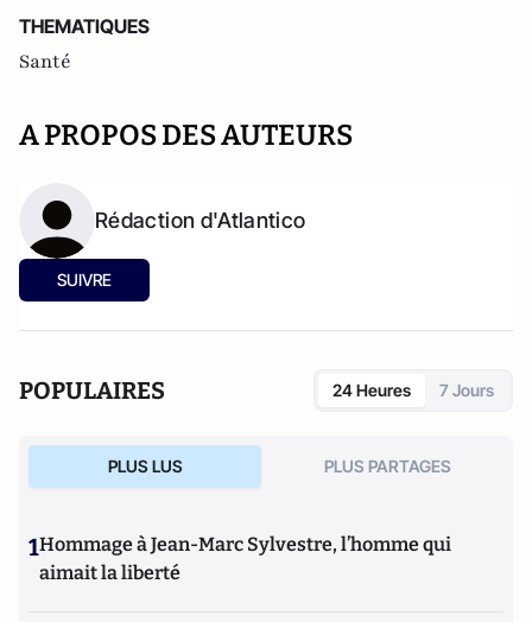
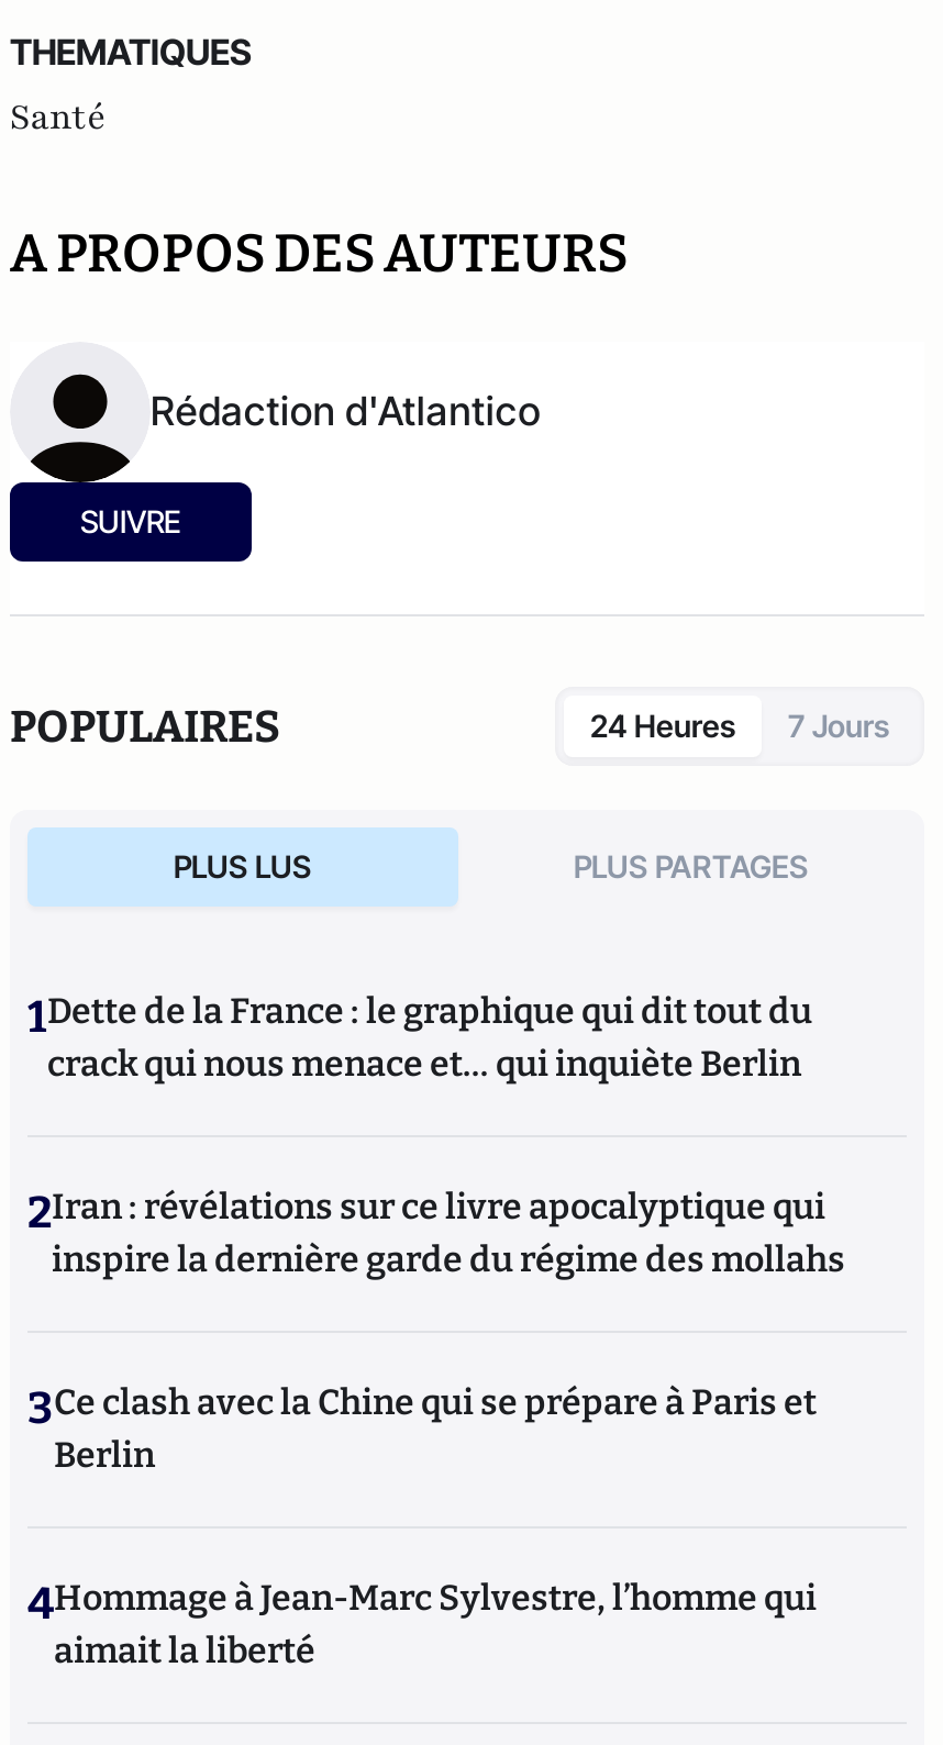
[28,533,451,561] 1Hommage à Jean-Marc Sylvestre, l’homme qui -> [27,990,845,1630] 1Dette de la France : le graphique qui dit tout du | crack qui nous menace et… qui inquiète Berlin | 2Iran : révélations sur ce livre apocalyptique qui | inspire la dernière garde du régime des mollahs | 3Ce clash avec la Chine qui se prépare à Paris et | Berlin | 4Hommage à Jean-Marc Sylvestre, l’homme qui

